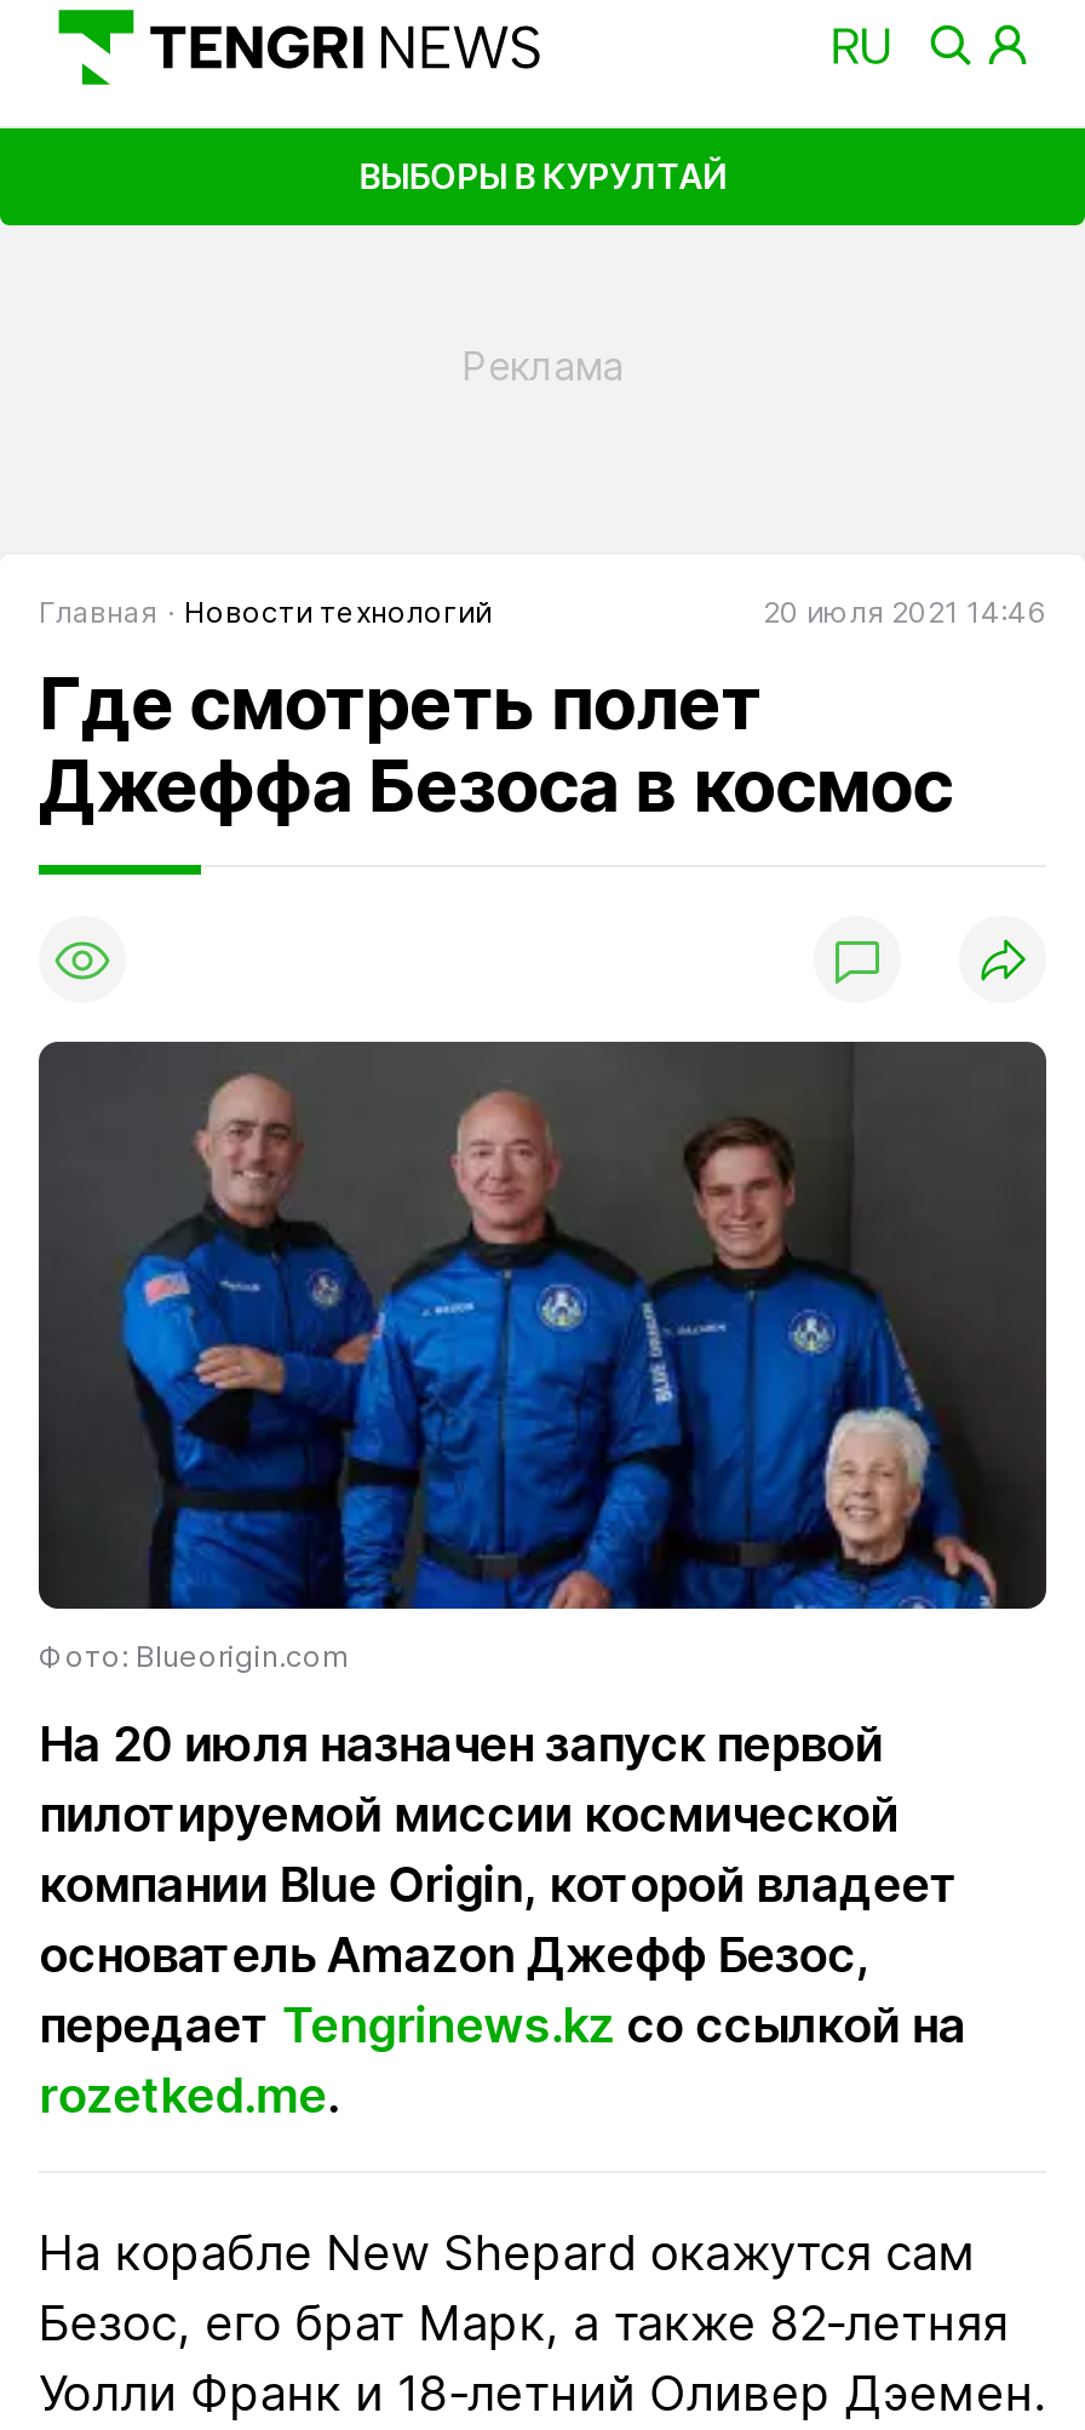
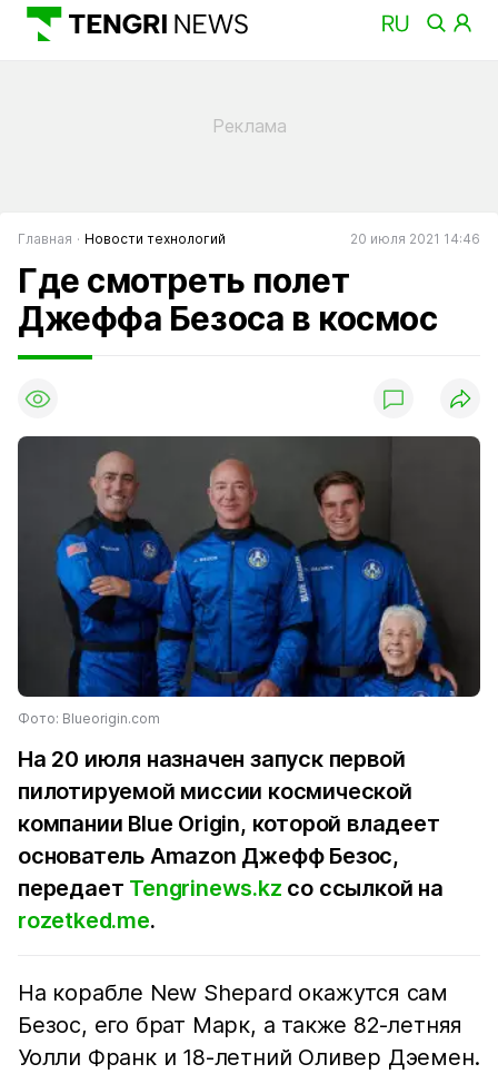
[359,154,726,196] ВЫБОРЫ В КУРУЛТАЙ -> none

